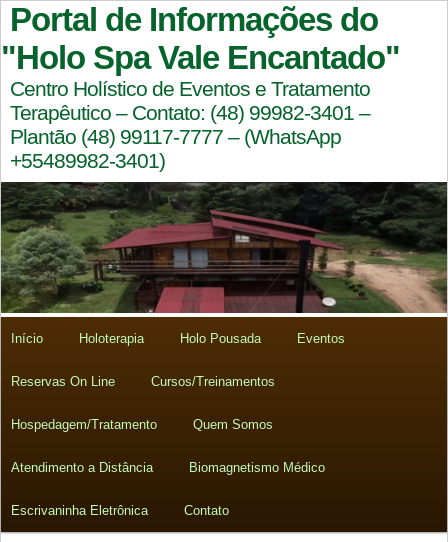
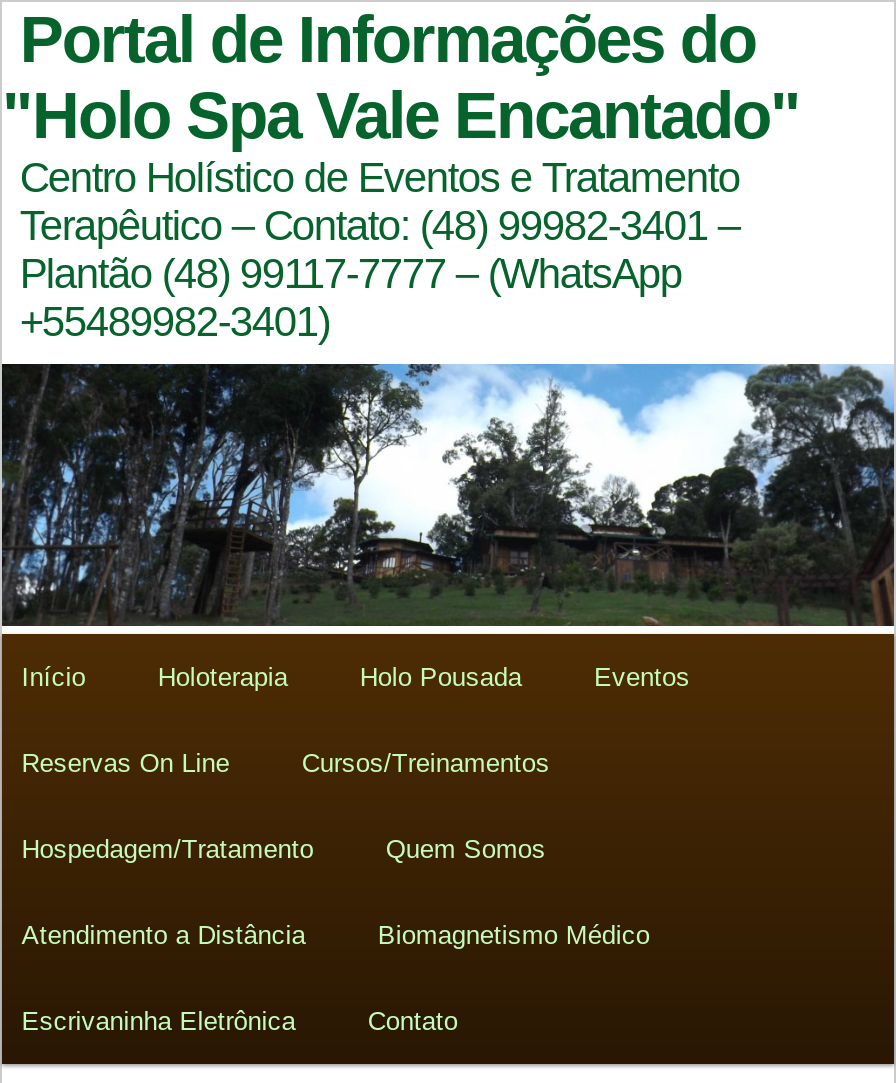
[3,181,445,314] [image] -> [6,362,890,628] [image]

